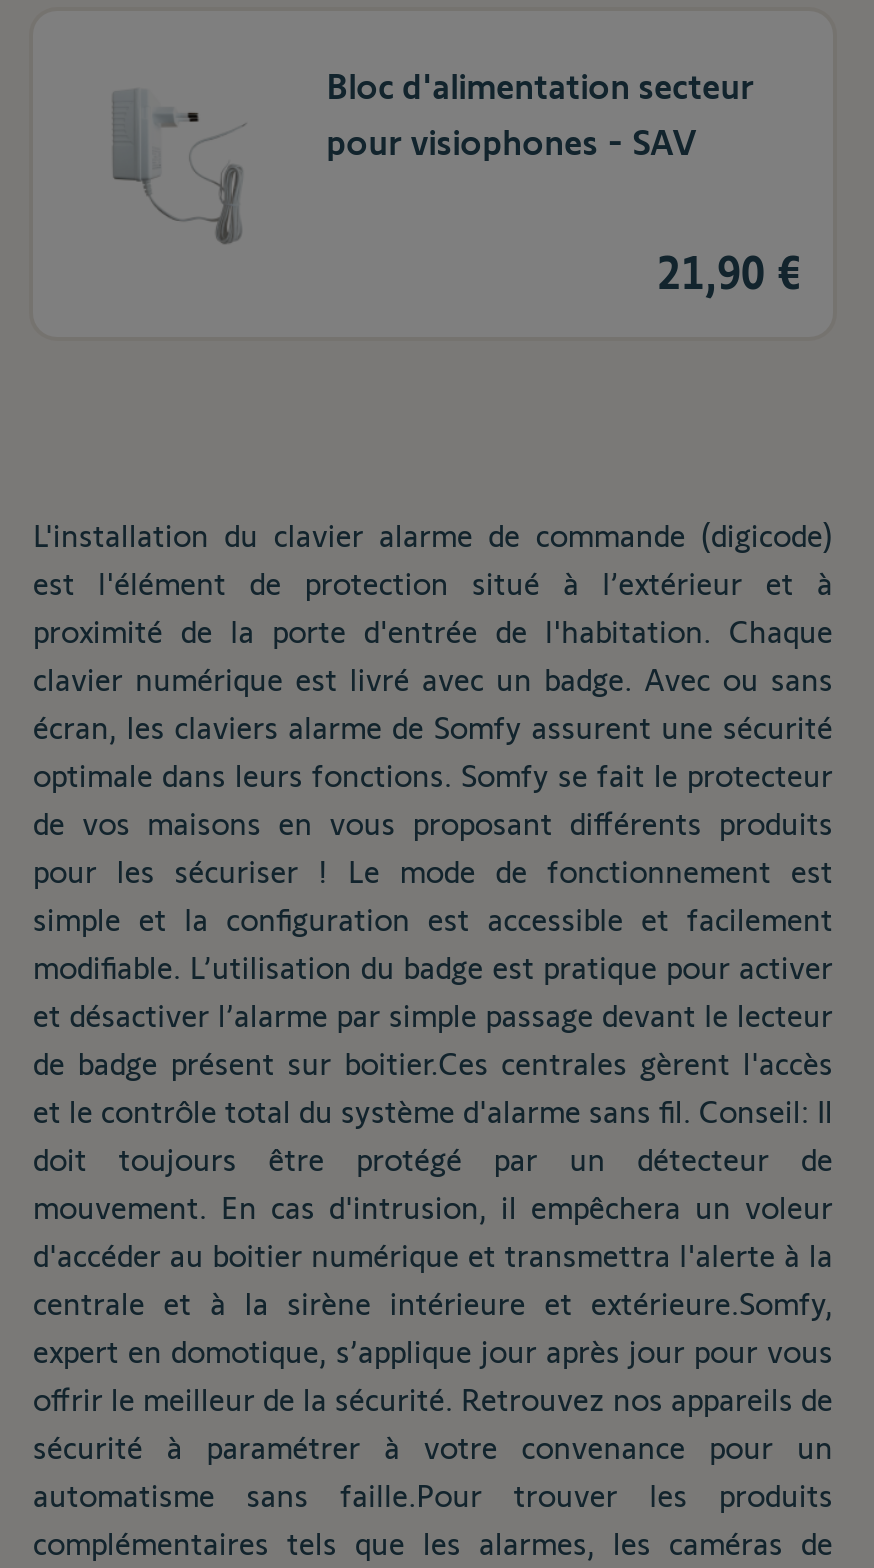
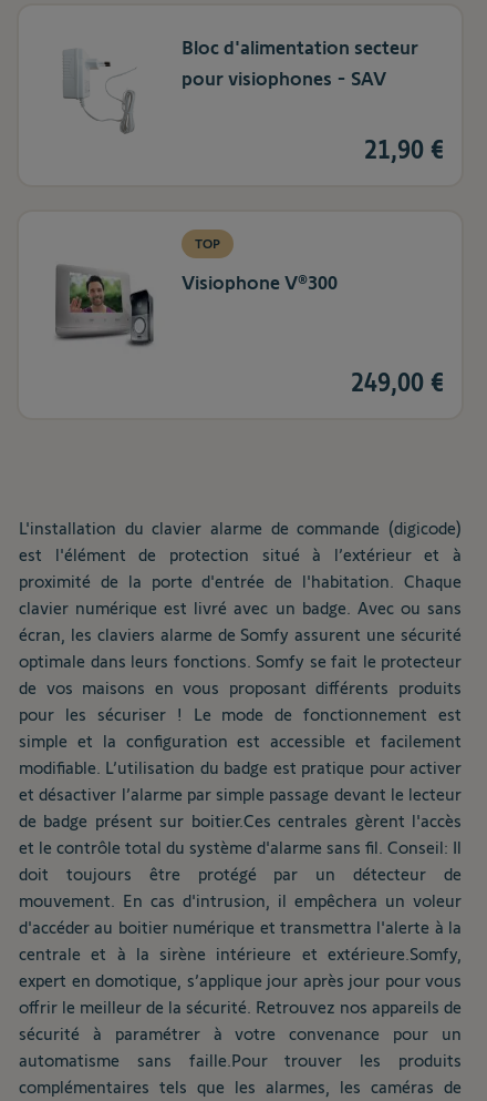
none -> [54,237,444,397] [image] | TOP | Visiophone V®300 | 249,00 €

